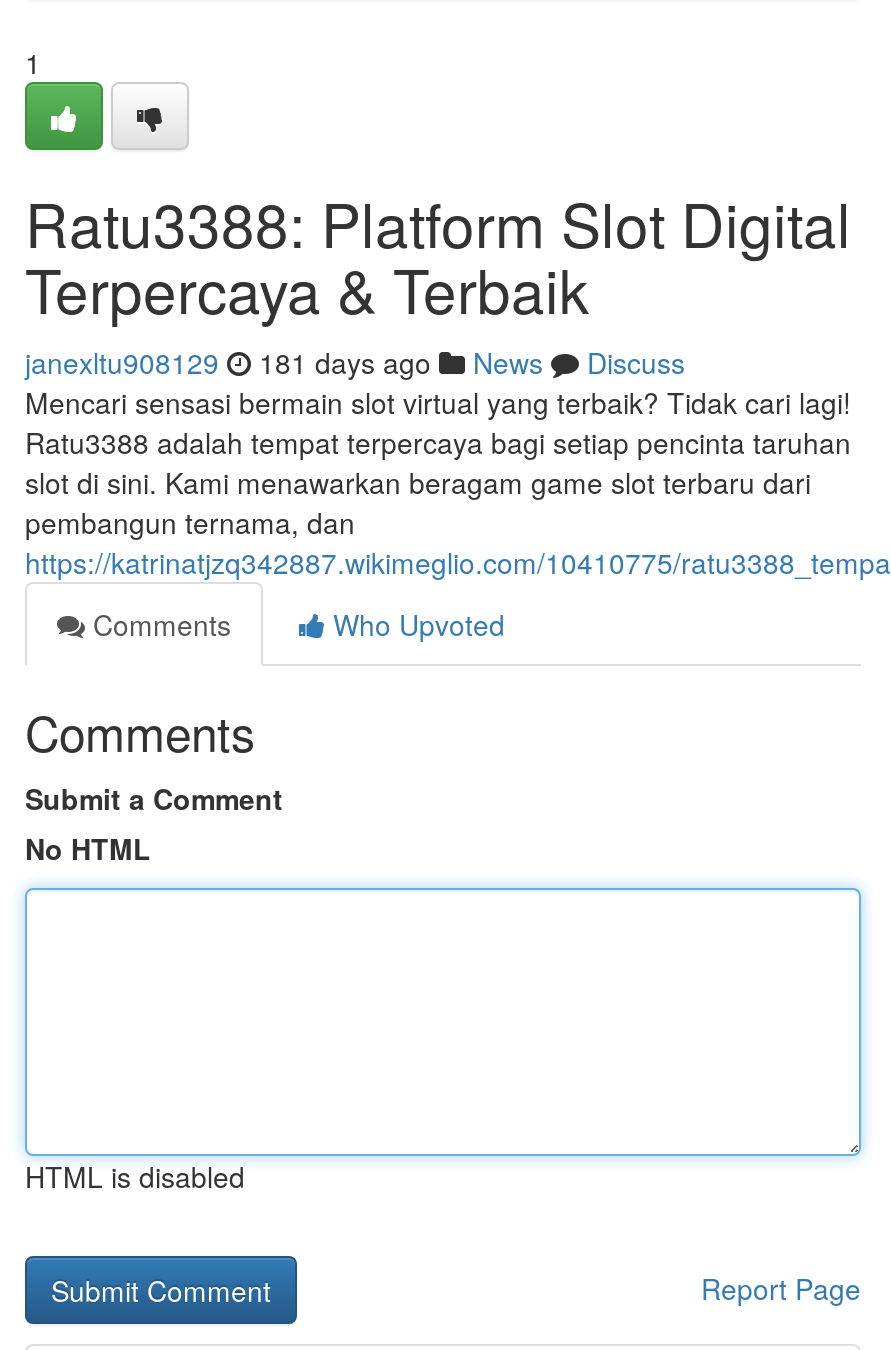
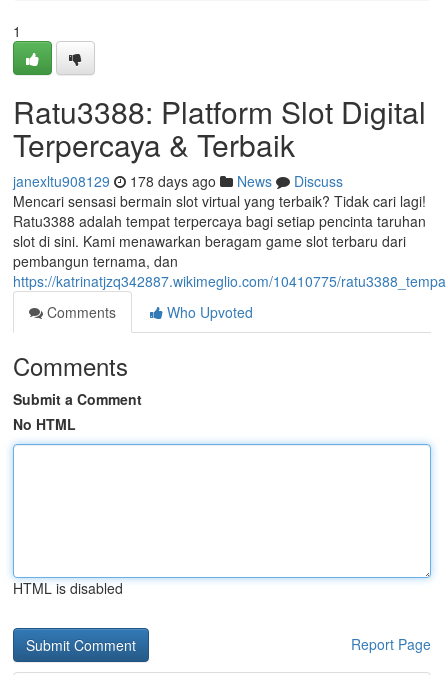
[25,342,685,382] janexltu908129 181 days ago News Discuss -> [13,171,343,191] janexltu908129 178 days ago News Discuss

